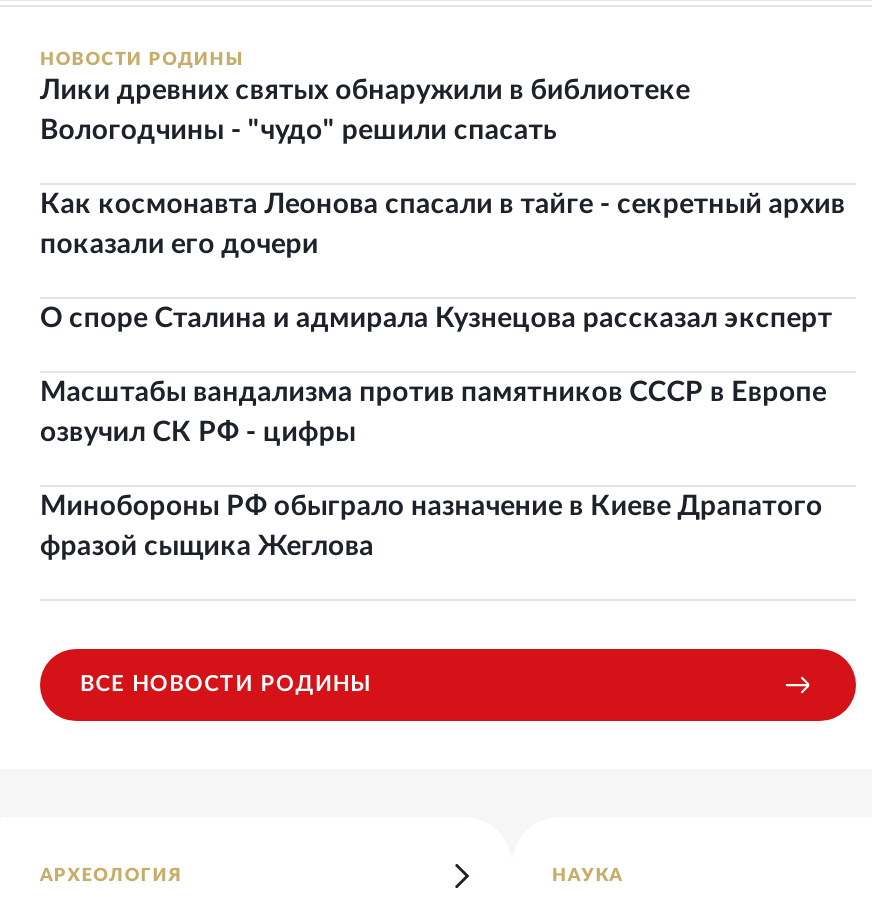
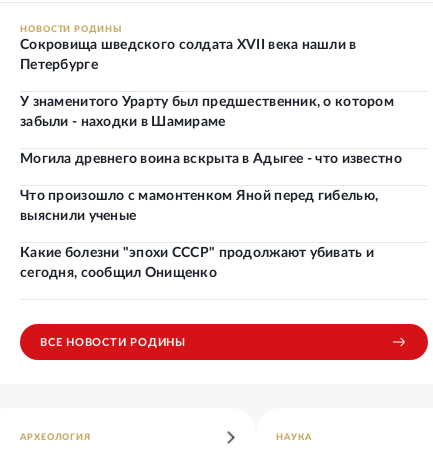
[40,77,690,145] Лики древних святых обнаружили в библиотеке | Вологодчины - "чудо" решили спасать -> [20,38,357,72] Сокровища шведского солдата XVII века нашли в | Петербурге
[40,191,845,259] Как космонавта Леонова спасали в тайге - секретный архив | показали его дочери -> [20,95,394,129] У знаменитого Урарту был предшественник, о котором | забыли - находки в Шамираме
[40,305,832,333] О споре Сталина и адмирала Кузнецова рассказал эксперт -> [20,152,402,166] Могила древнего воина вскрыта в Адыгее - что известно
[40,379,827,447] Масштабы вандализма против памятников СССР в Европе | озвучил СК РФ - цифры -> [20,189,378,223] Что произошло с мамонтенком Яной перед гибелью, | выяснили ученые
[40,493,823,561] Минобороны РФ обыграло назначение в Киеве Драпатого | фразой сыщика Жеглова -> [20,246,374,280] Какие болезни "эпохи СССР" продолжают убивать и | сегодня, сообщил Онищенко

